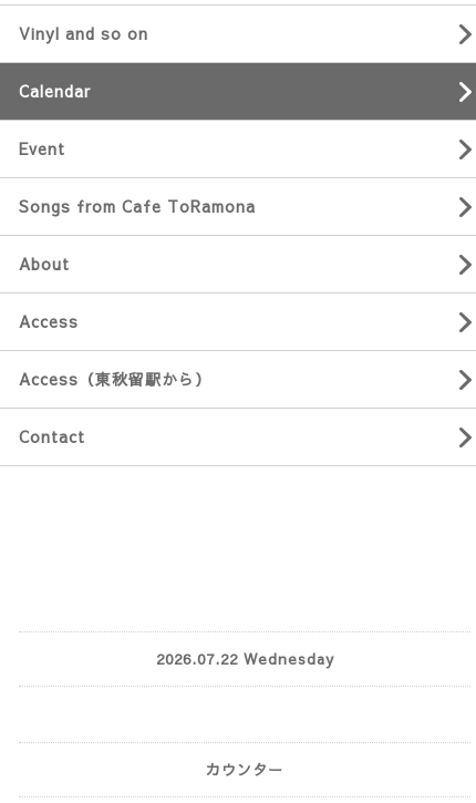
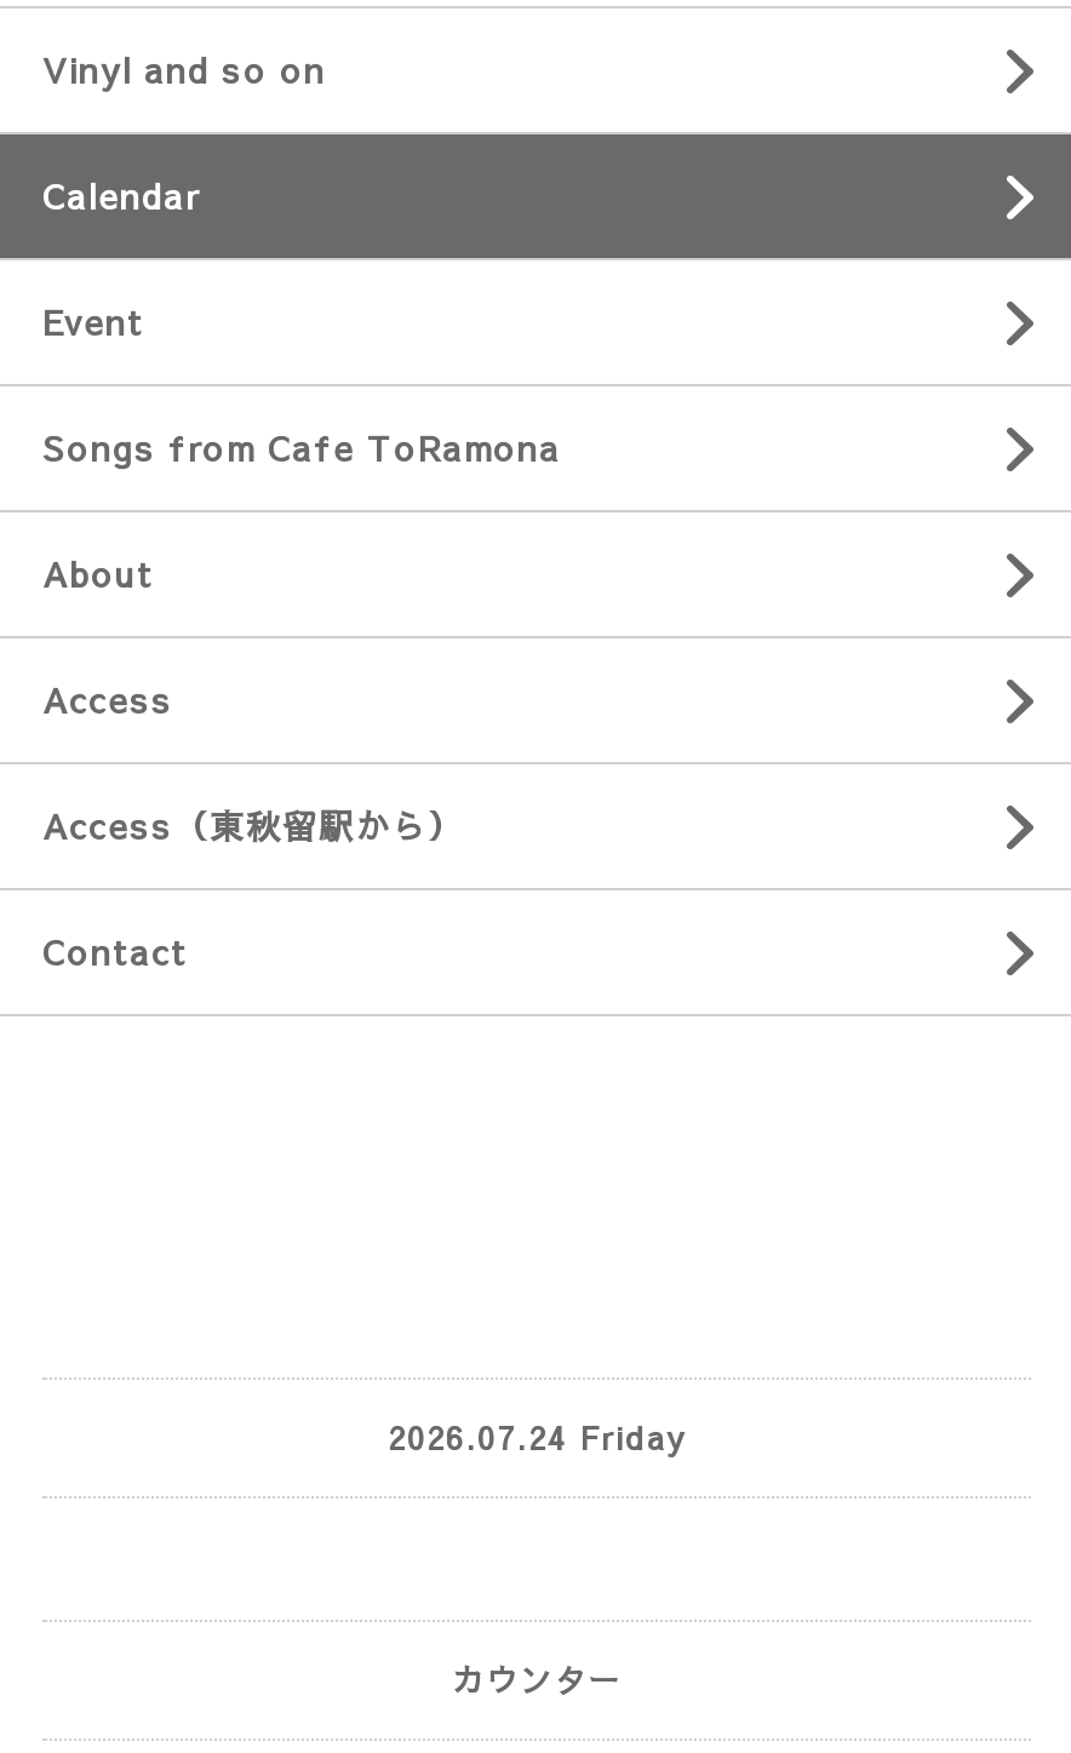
[156,648,334,668] 2026.07.22 Wednesday -> [388,1415,686,1459] 2026.07.24 Friday

